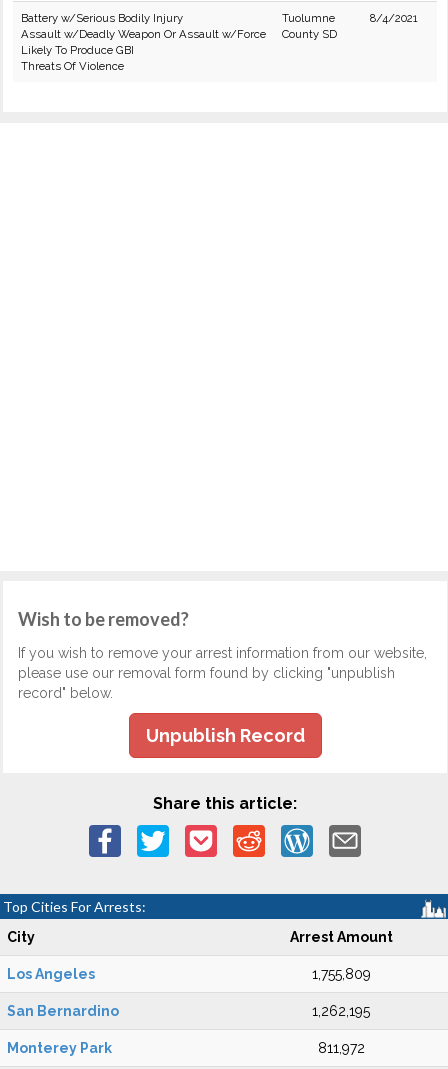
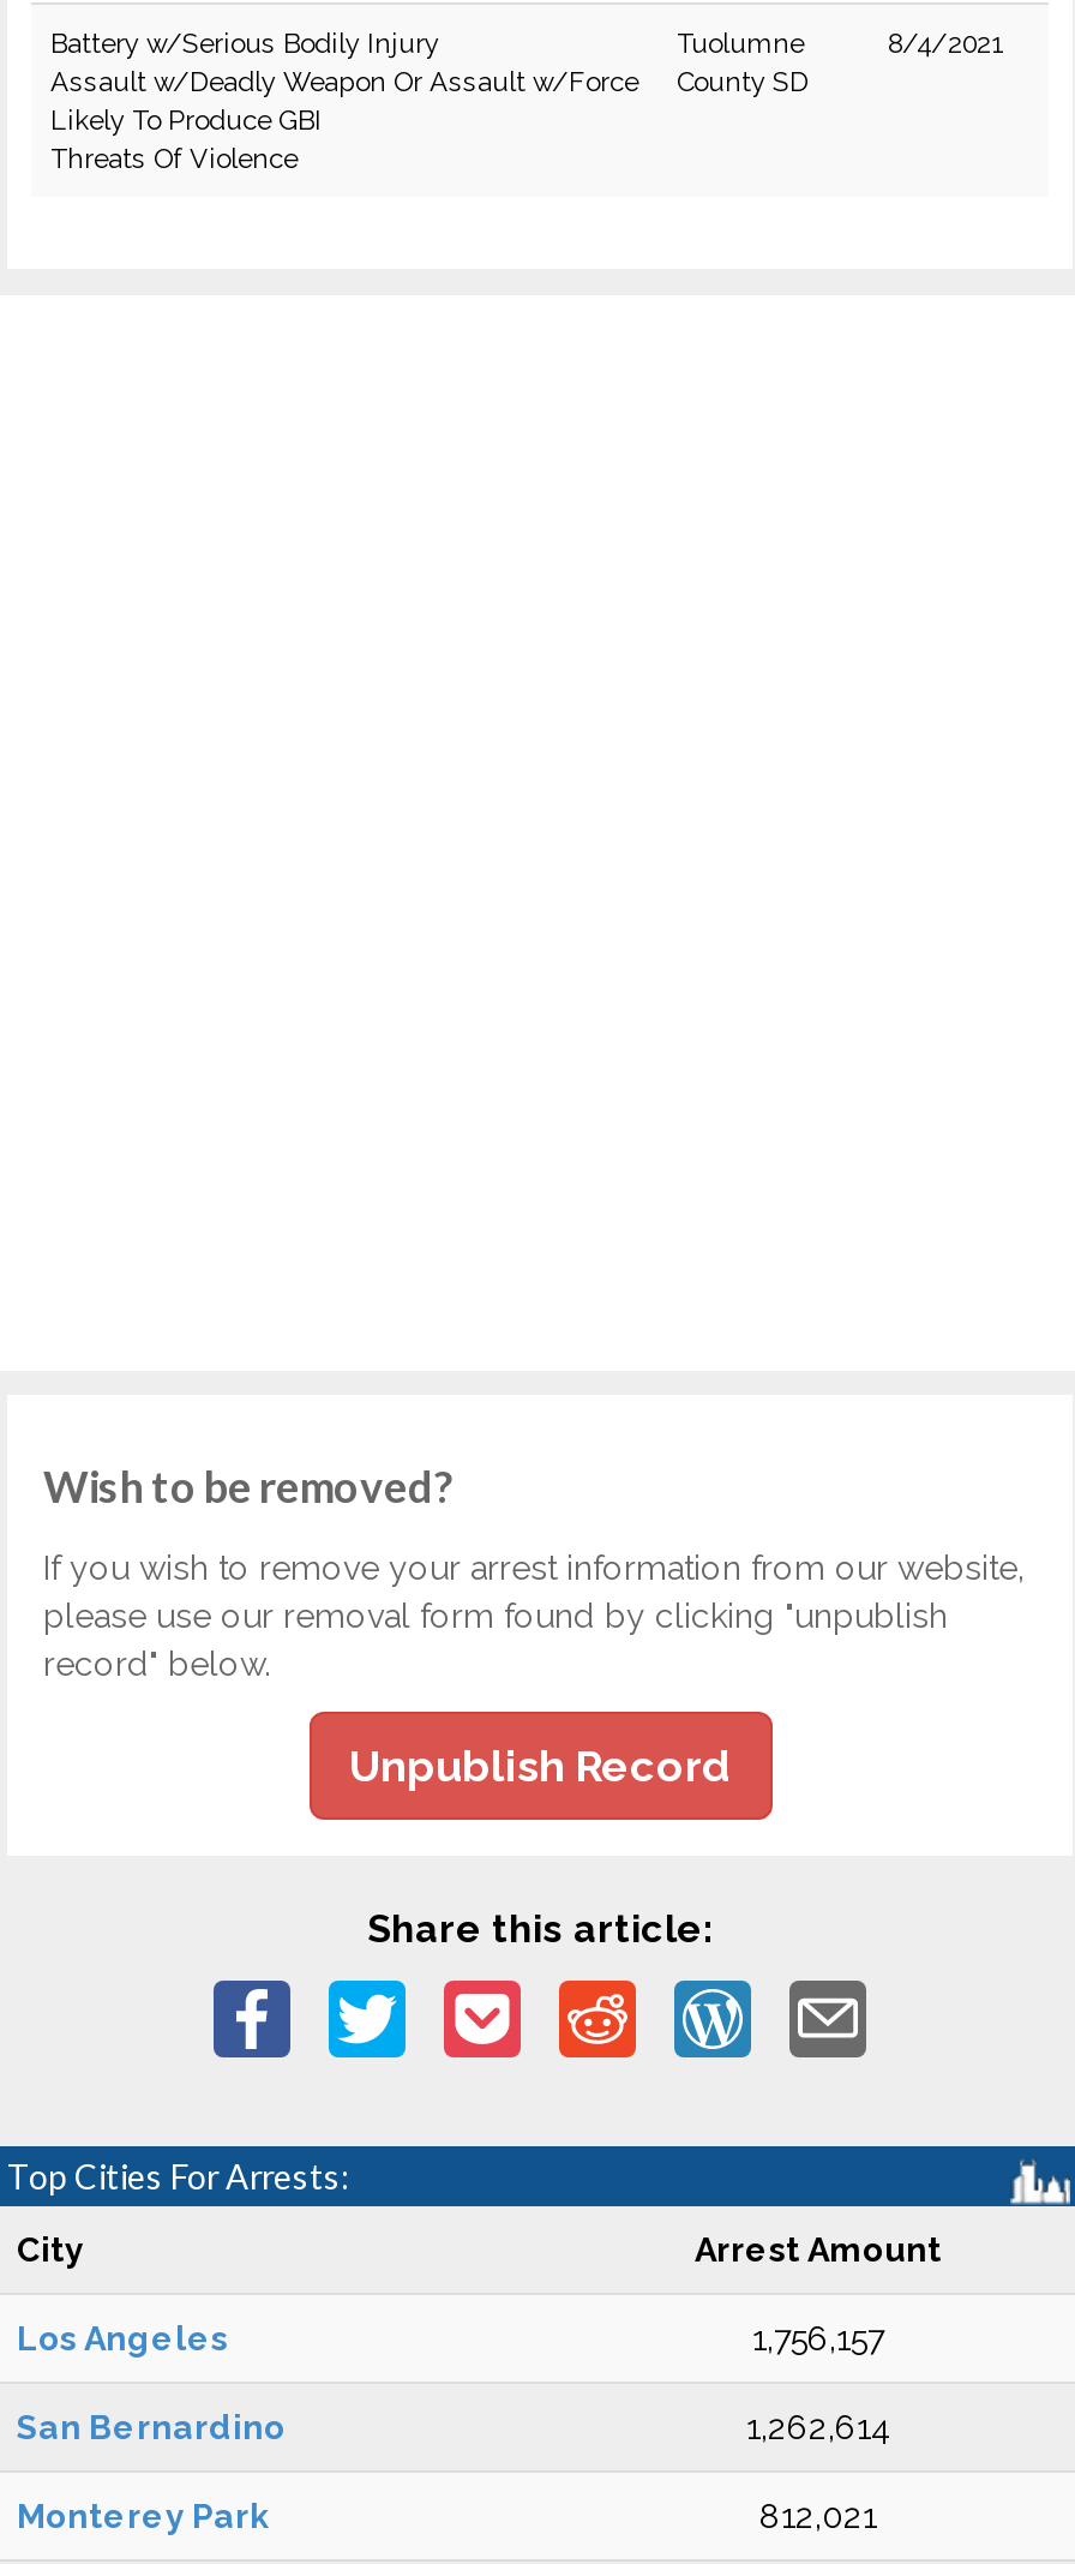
[311,966,370,982] 1,755,809 -> [752,2319,884,2358] 1,756,157
[312,1003,370,1019] 1,262,195 -> [746,2408,890,2446] 1,262,614
[317,1040,364,1056] 811,972 -> [759,2497,877,2535] 812,021

